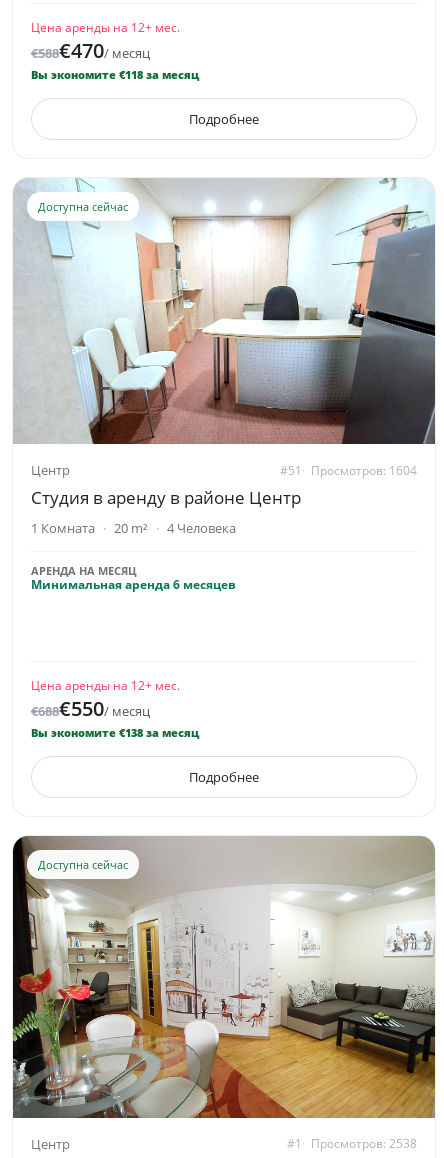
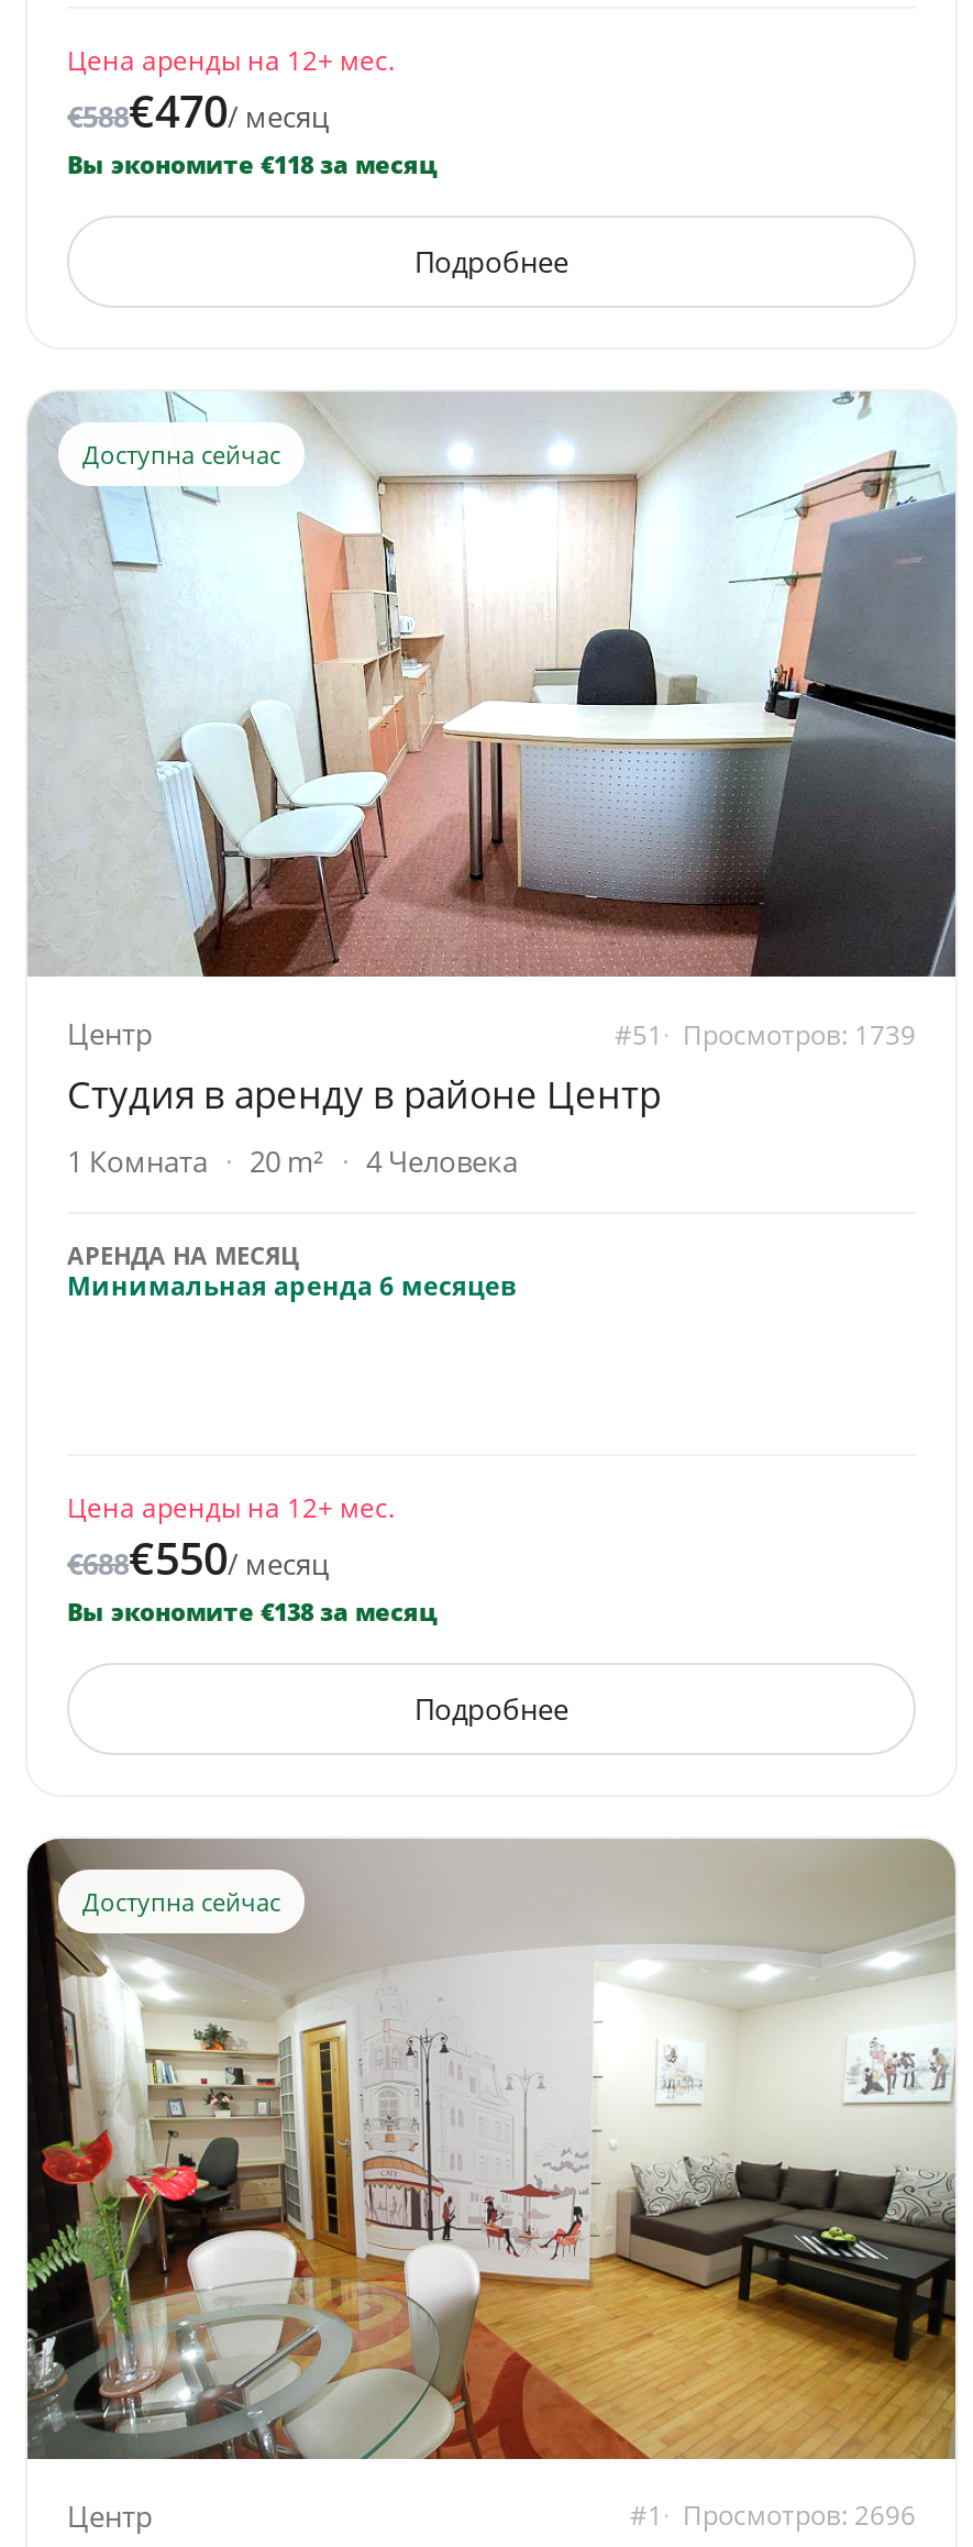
[280,462,417,479] #51 Просмотров: 1604 -> [615,1016,916,1053] #51 Просмотров: 1739
[287,1135,417,1152] #1 Просмотров: 2538 -> [630,2496,916,2534] #1 Просмотров: 2696

